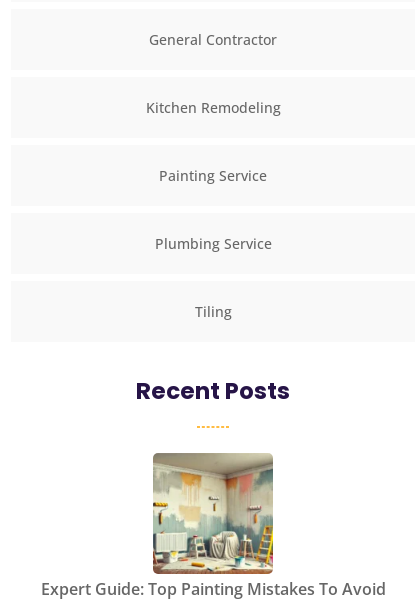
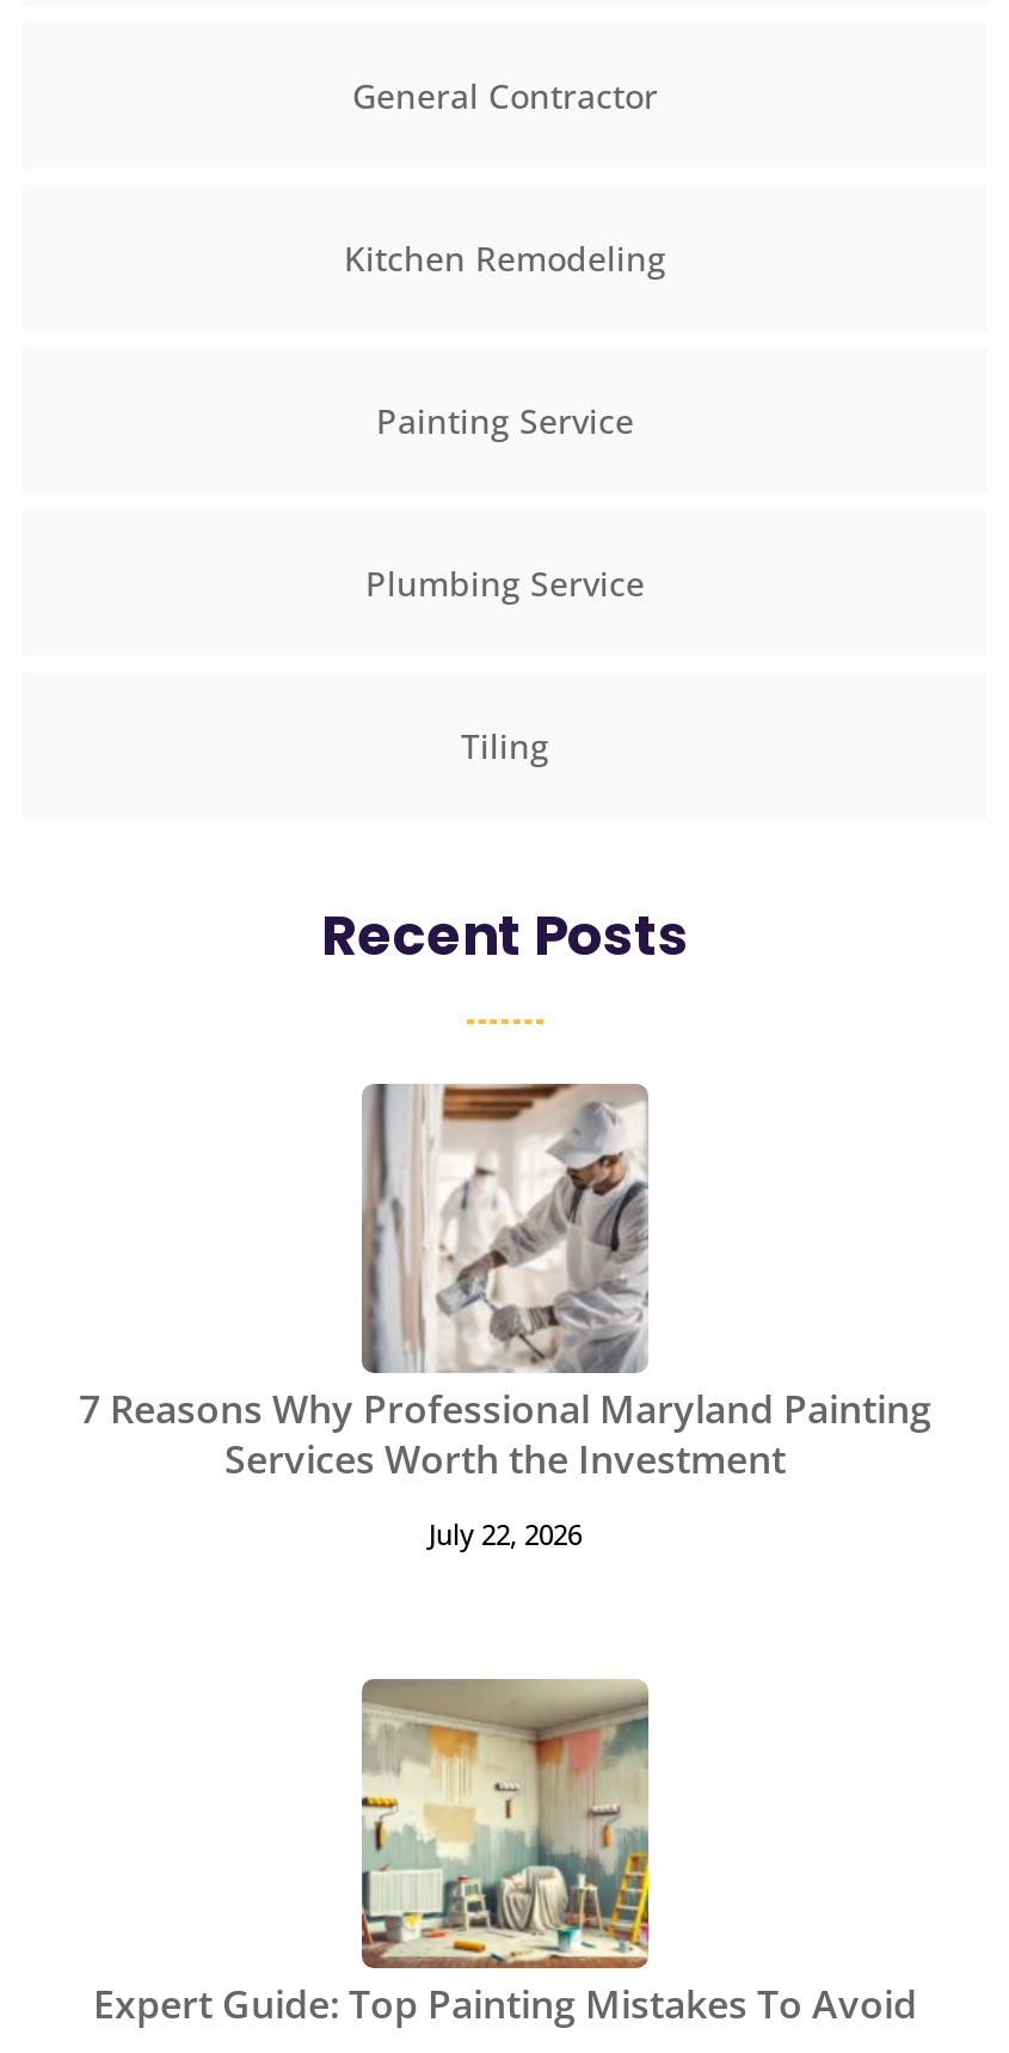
none -> [79,1081,931,1553] [image] | 7 Reasons Why Professional Maryland Painting | Services Worth the Investment | July 22, 2026

